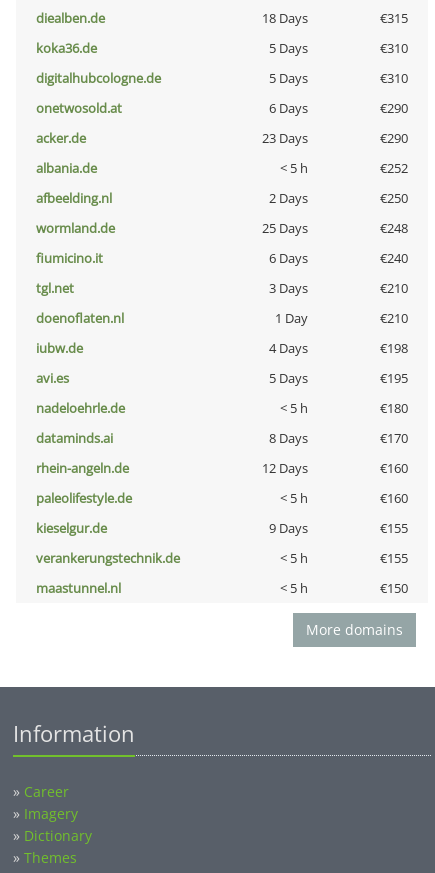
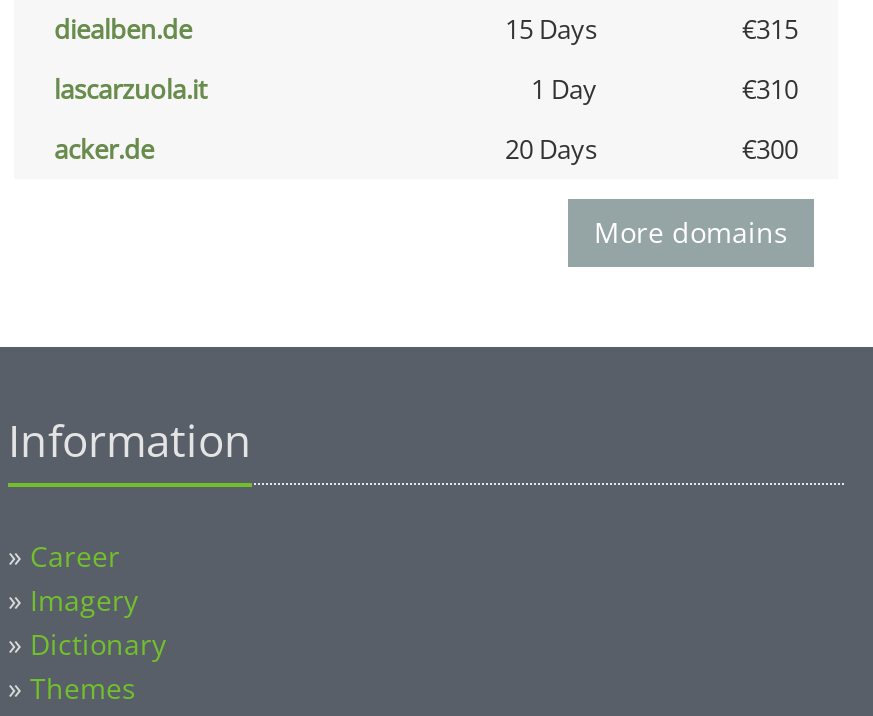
[261,8,307,26] 18 Days -> [505,10,597,46] 15 Days
[36,38,307,56] koka36.de | 5 Days -> [54,70,597,106] lascarzuola.it | 1 Day
[36,68,408,116] digitalhubcologne.de | 5 Days | €310 | onetwosold.at | 6 Days | €290 -> none
[36,128,408,596] 23 Days | €290 | albania.de | < 5 h | €252 | afbeelding.nl | 2 Days | €250 | wormland.de | 25 Days | €248 | fiumicino.it | 6 Days | €240 | tgl.net | 3 Days | €210 | doenoflaten.nl | 1 Day | €210 | iubw.de | 4 Days | €198 | avi.es | 5 Days | €195 | nadeloehrle.de | < 5 h | €180 | dataminds.ai | 8 Days | €170 | rhein-angeln.de | 12 Days | €160 | paleolifestyle.de | < 5 h | €160 | kieselgur.de | 9 Days | €155 | verankerungstechnik.de | < 5 h | €155 | maastunnel.nl | < 5 h | €150 -> [505,130,798,166] 20 Days | €300

